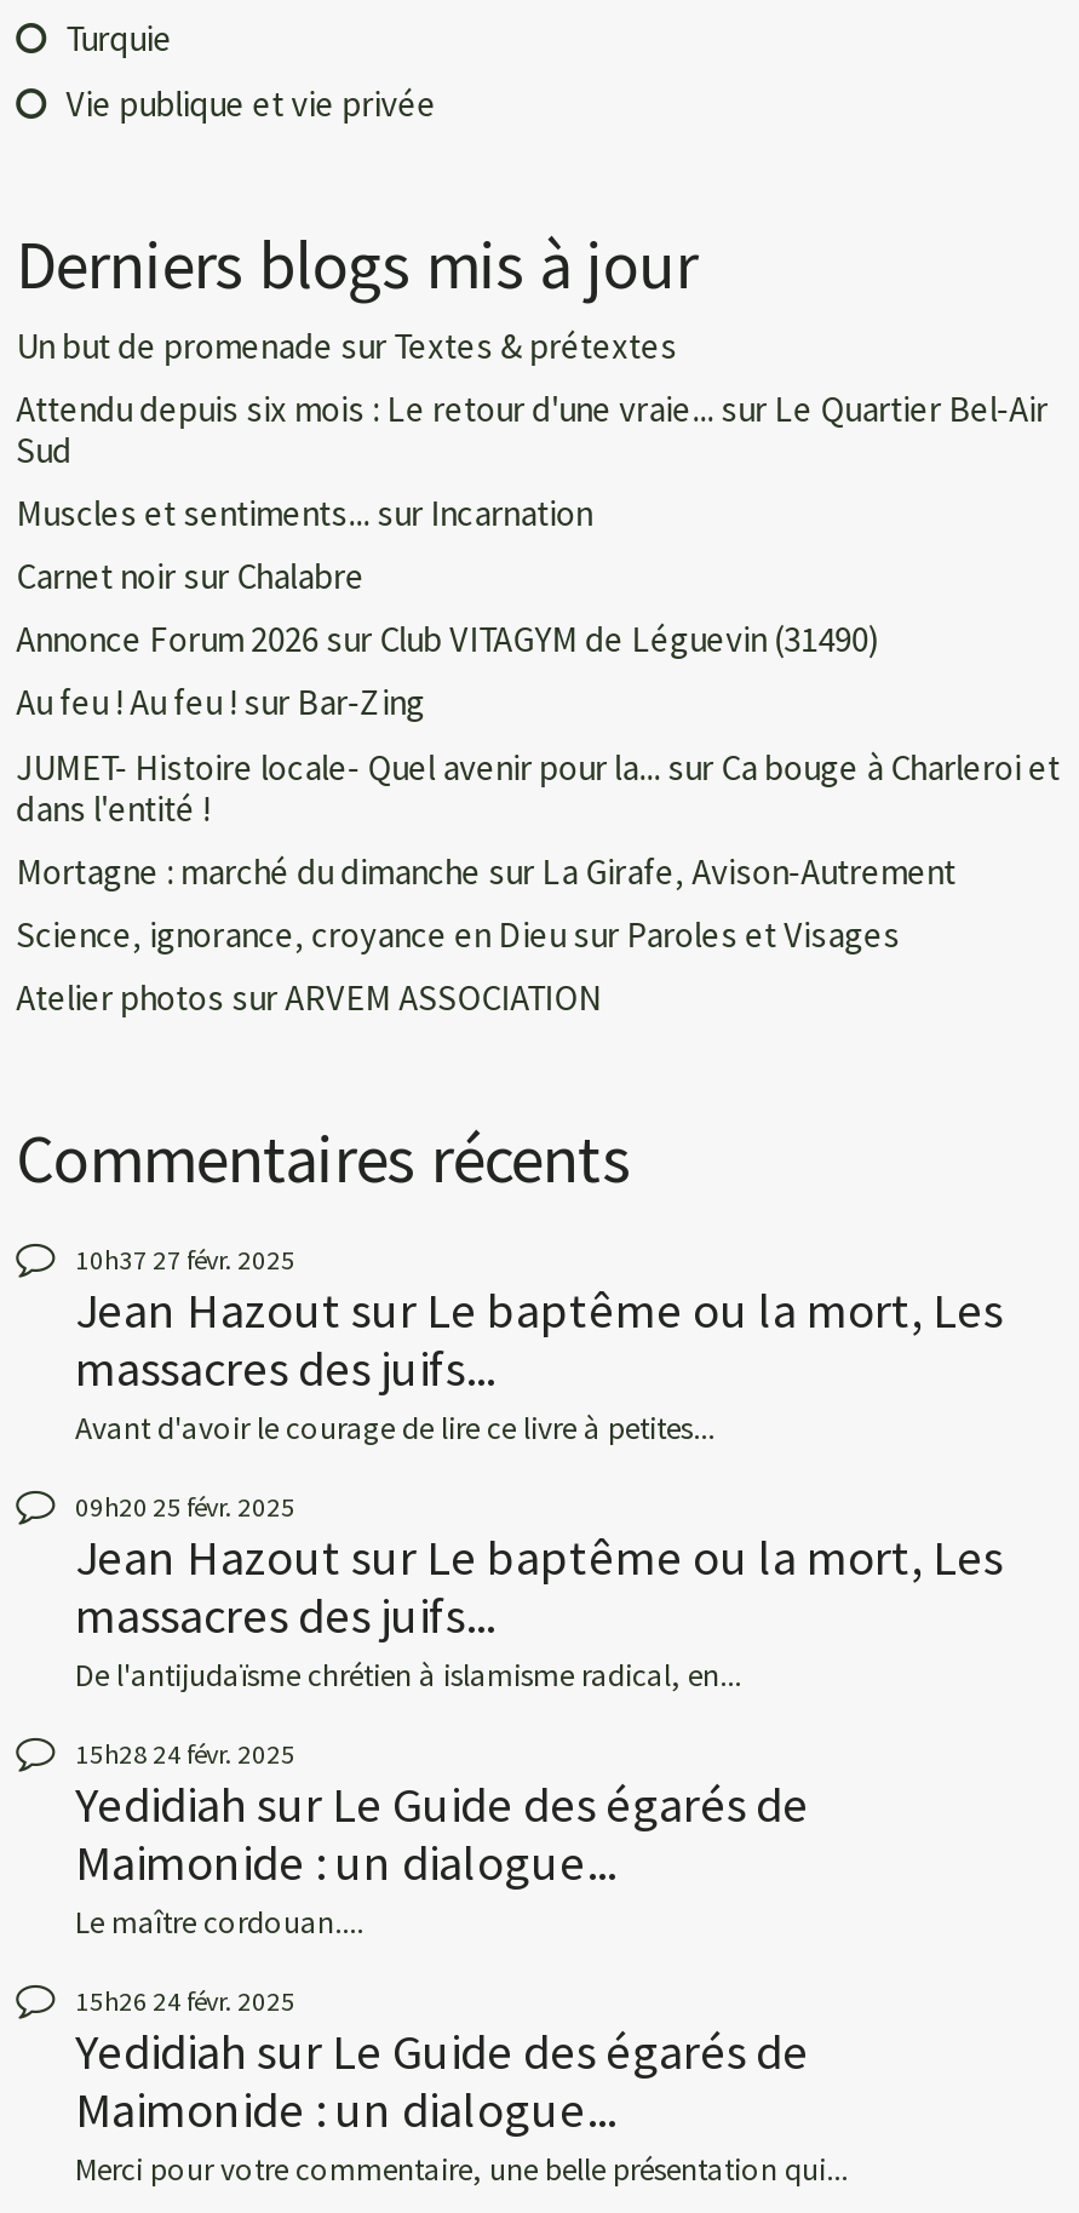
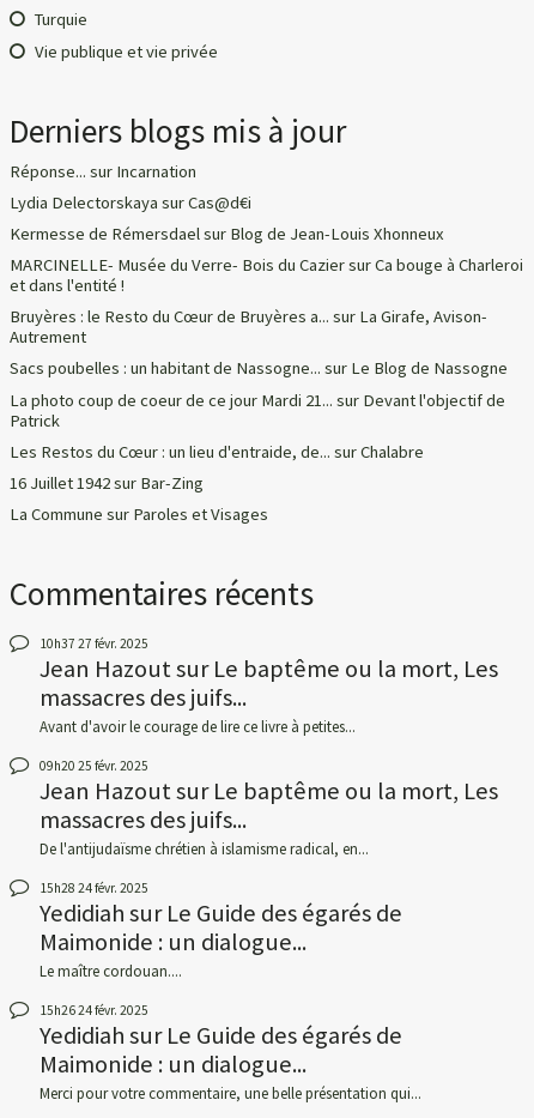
[16,324,677,368] Un but de promenade sur Textes & prétextes -> [10,160,196,182] Réponse... sur Incarnation
[16,387,1048,472] Attendu depuis six mois : Le retour d'une vraie... sur Le Quartier Bel-Air | Sud -> [10,191,252,213] Lydia Delectorskaya sur Cas@d€i
[16,492,592,535] Muscles et sentiments... sur Incarnation -> [10,223,444,244] Kermesse de Rémersdael sur Blog de Jean-Louis Xhonneux
[16,555,365,599] Carnet noir sur Chalabre -> [10,254,523,296] MARCINELLE- Musée du Verre- Bois du Cazier sur Ca bouge à Charleroi | et dans l'entité !
[16,618,878,662] Annonce Forum 2026 sur Club VITAGYM de Léguevin (31490) -> [10,306,487,348] Bruyères : le Resto du Cœur de Bruyères a... sur La Girafe, Avison- | Autrement
[16,682,425,725] Au feu ! Au feu ! sur Bar-Zing -> [10,358,508,379] Sacs poubelles : un habitant de Nassogne... sur Le Blog de Nassogne
[16,745,1060,830] JUMET- Histoire locale- Quel avenir pour la... sur Ca bouge à Charleroi et | dans l'entité ! -> [10,389,505,431] La photo coup de coeur de ce jour Mardi 21... sur Devant l'objectif de | Patrick
[16,849,956,893] Mortagne : marché du dimanche sur La Girafe, Avison-Autrement -> [10,440,424,462] Les Restos du Cœur : un lieu d'entraide, de... sur Chalabre
[16,913,900,956] Science, ignorance, croyance en Dieu sur Paroles et Visages -> [10,472,204,493] 16 Juillet 1942 sur Bar-Zing
[16,976,602,1020] Atelier photos sur ARVEM ASSOCIATION -> [10,503,268,525] La Commune sur Paroles et Visages

